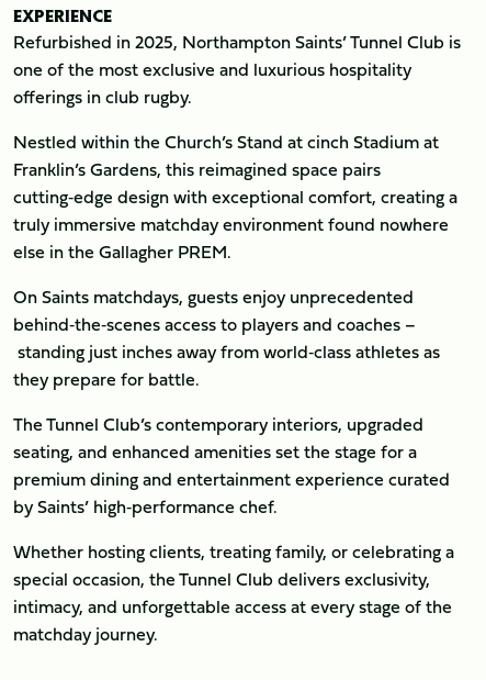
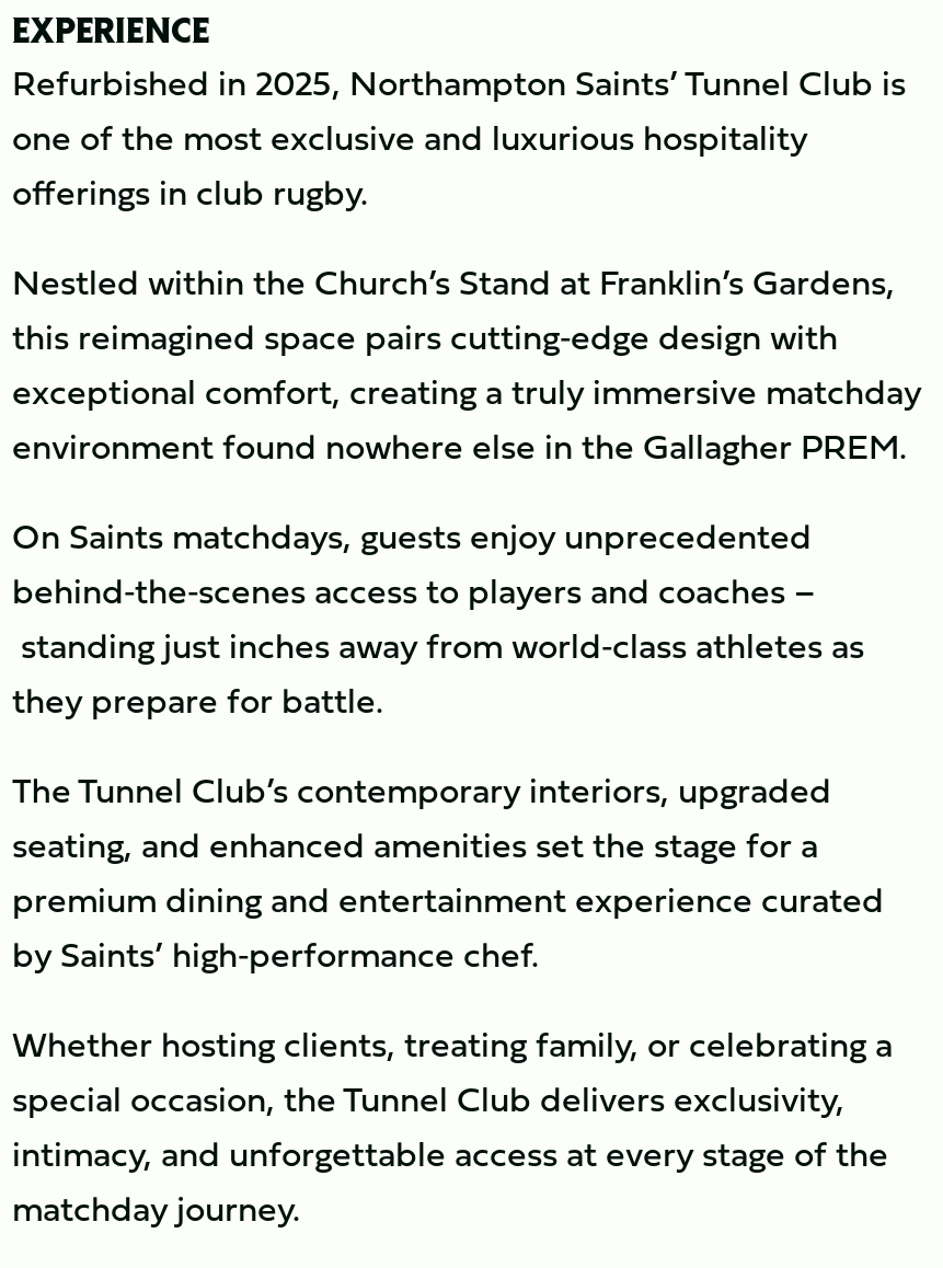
[13,129,457,265] Nestled within the Church’s Stand at cinch Stadium at | Franklin’s Gardens, this reimagined space pairs | cutting‑edge design with exceptional comfort, creating a | truly immersive matchday environment found nowhere | else in the Gallagher PREM. -> [12,255,921,472] Nestled within the Church’s Stand at Franklin’s Gardens, | this reimagined space pairs cutting‑edge design with | exceptional comfort, creating a truly immersive matchday | environment found nowhere else in the Gallagher PREM.

